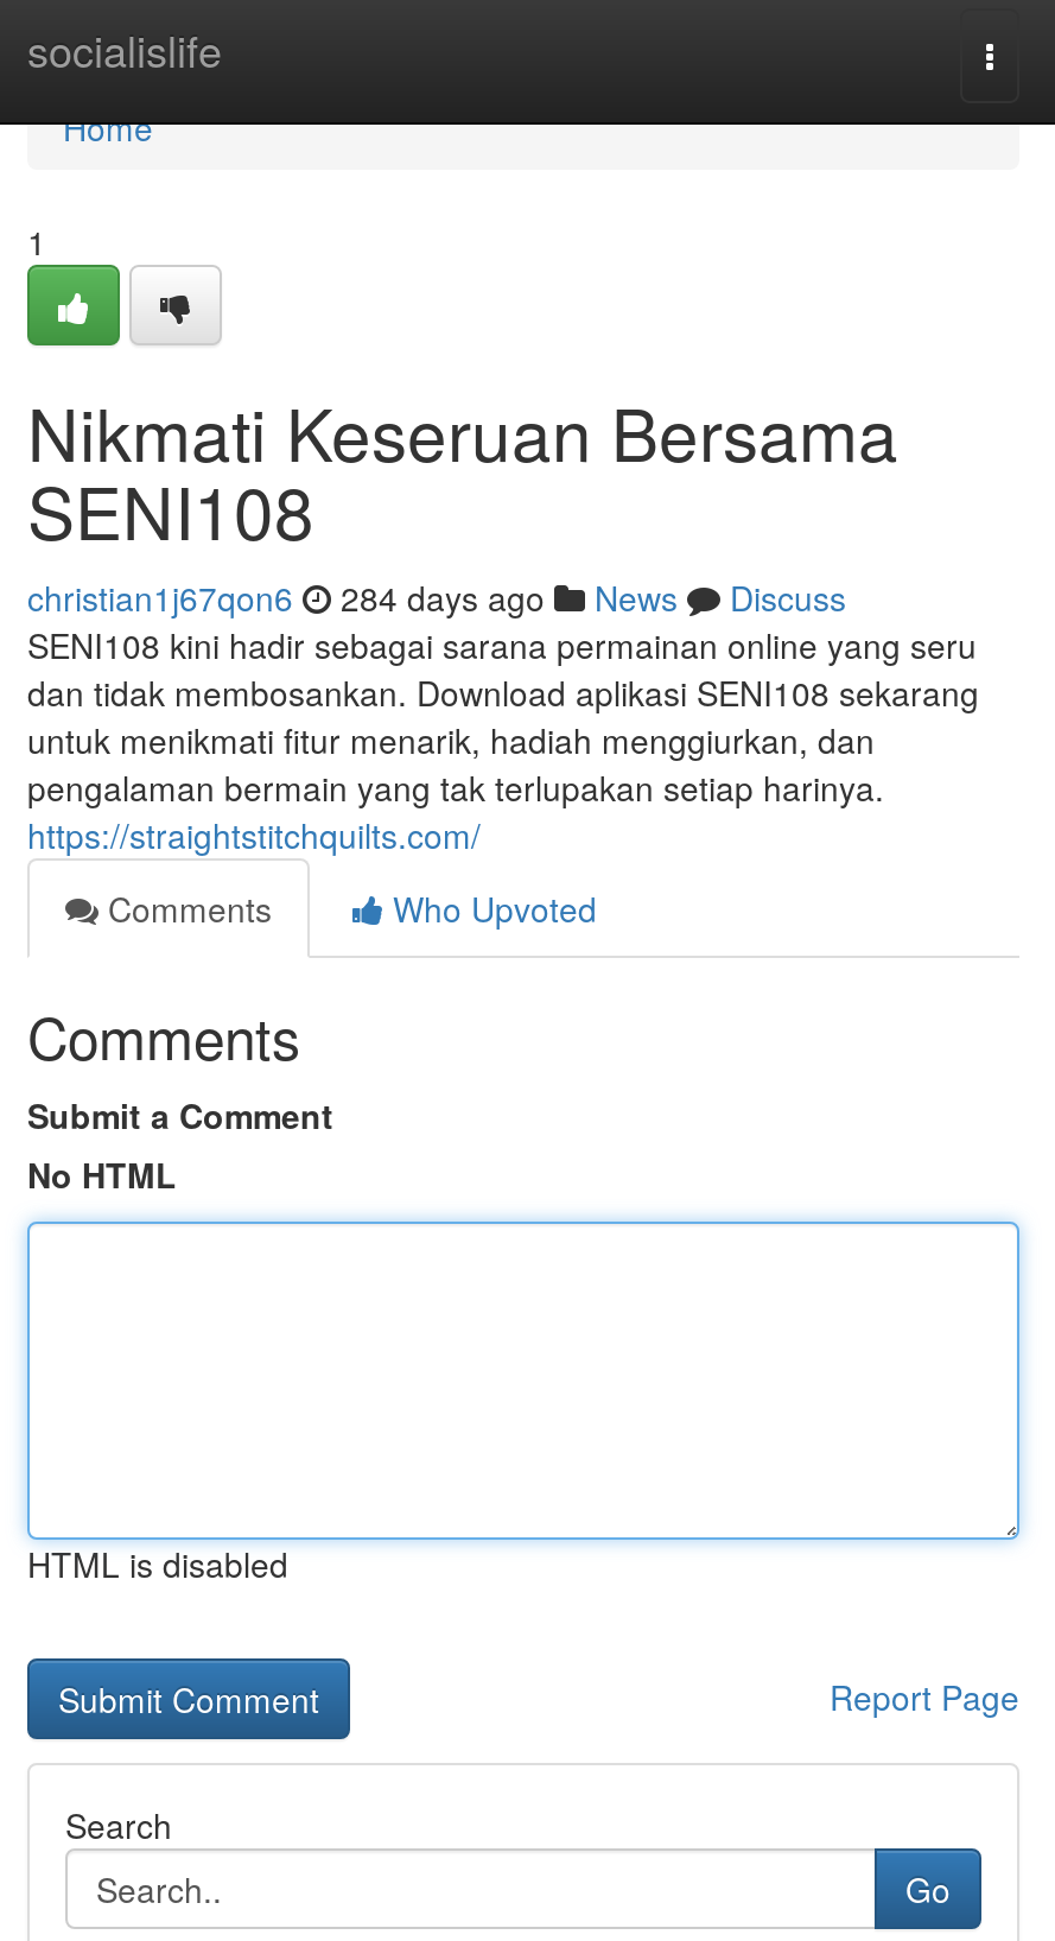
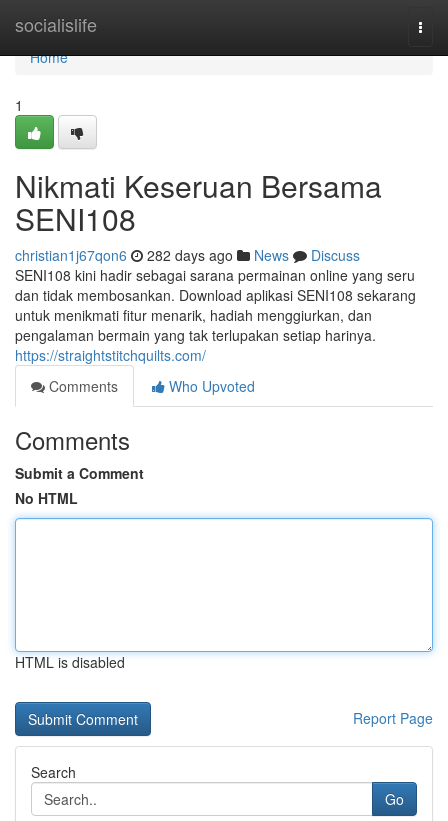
[27,573,846,621] christian1j67qon6 284 days ago News Discuss -> [15,245,360,265] christian1j67qon6 282 days ago News Discuss

